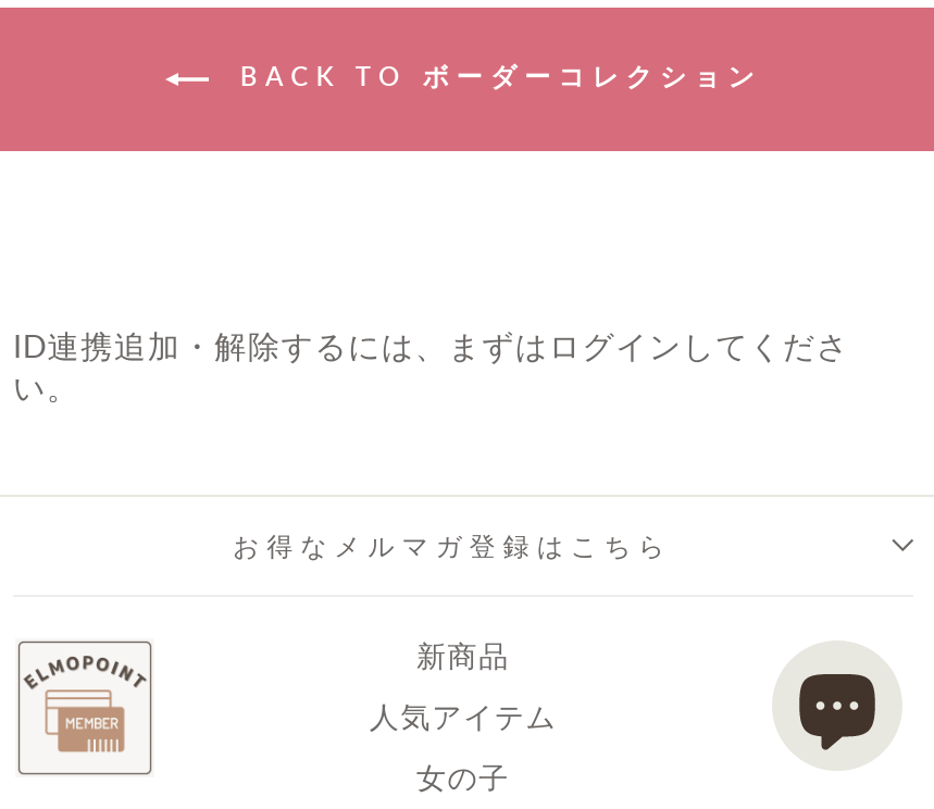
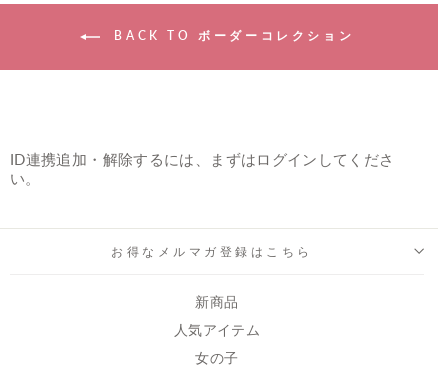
[15,638,154,777] [image] -> none
[772,640,902,771] [image] -> none

